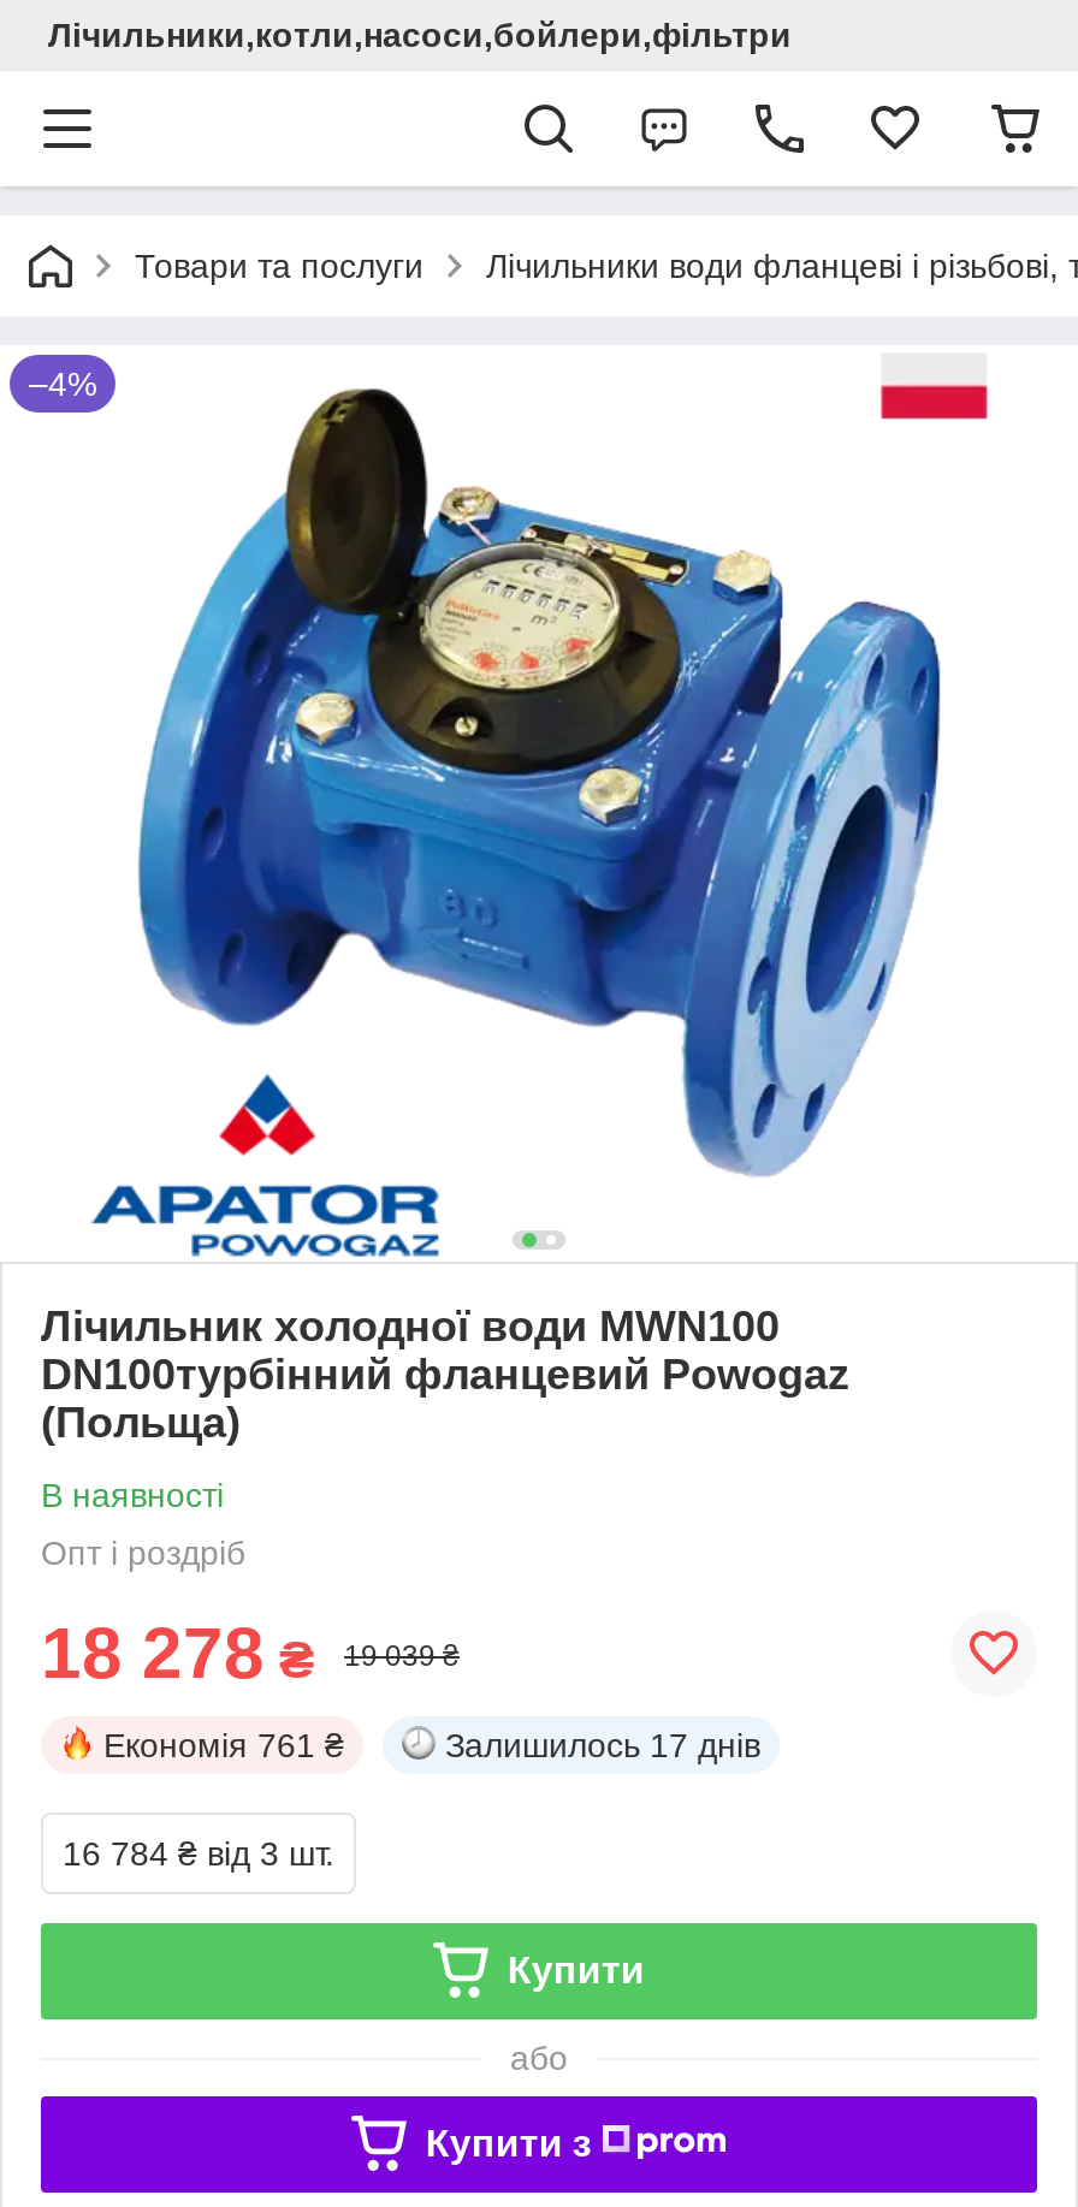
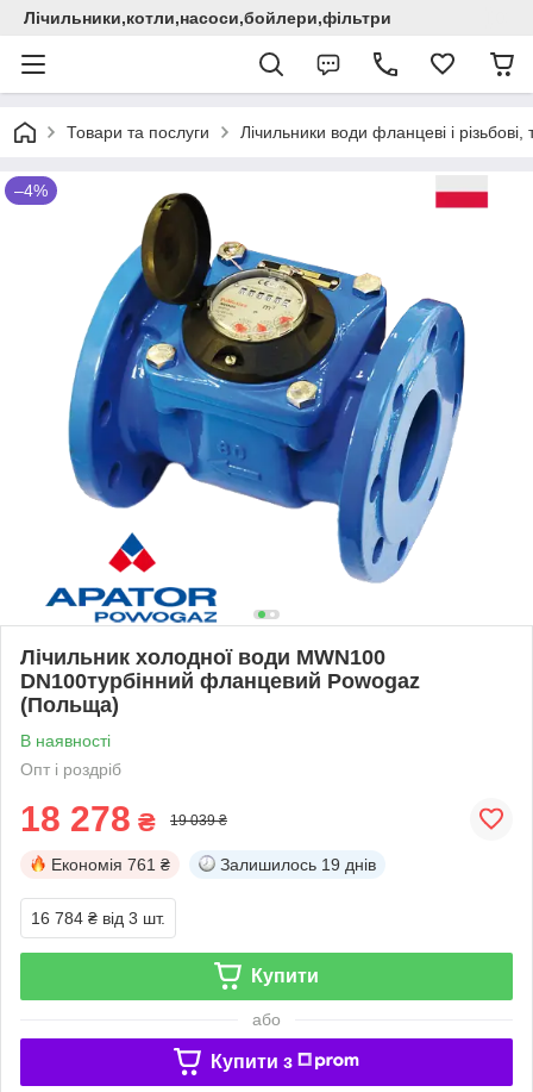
[445,1725,760,1764] Залишилось 17 днів -> [220,855,376,874] Залишилось 19 днів

